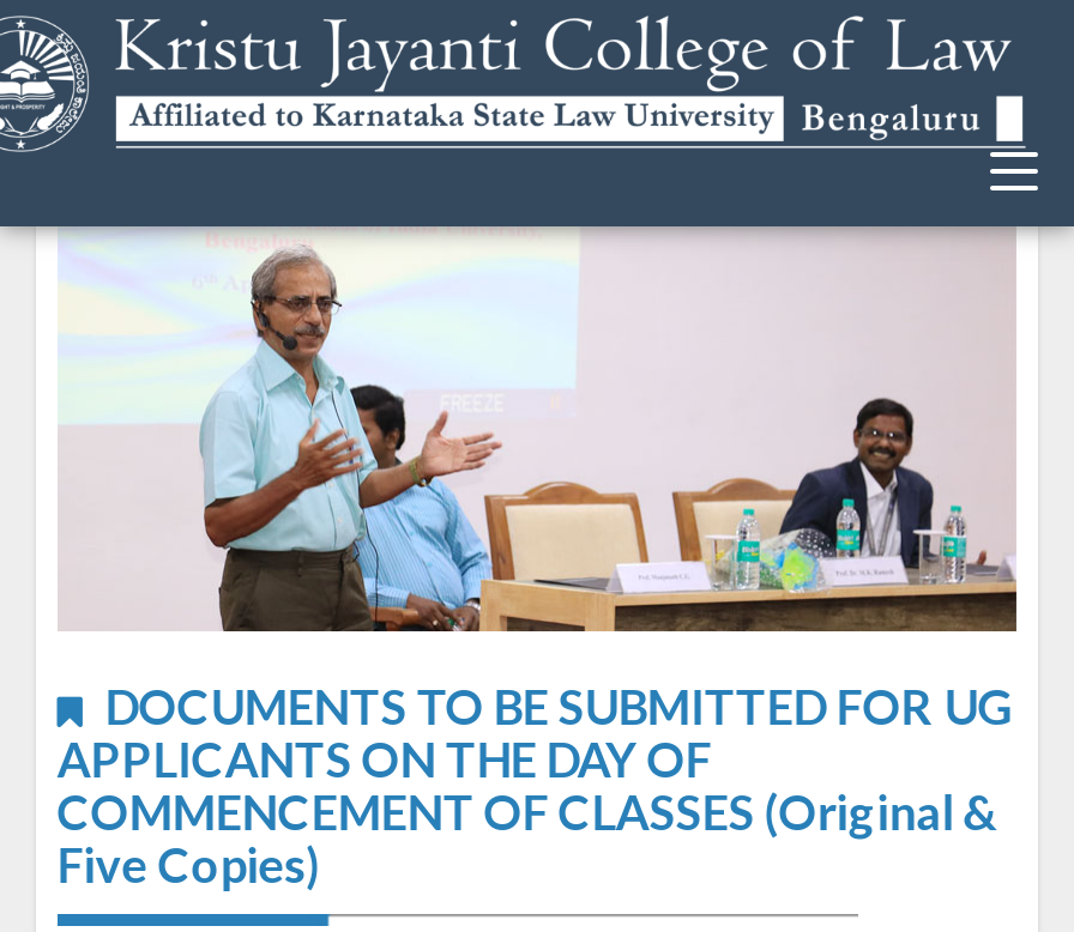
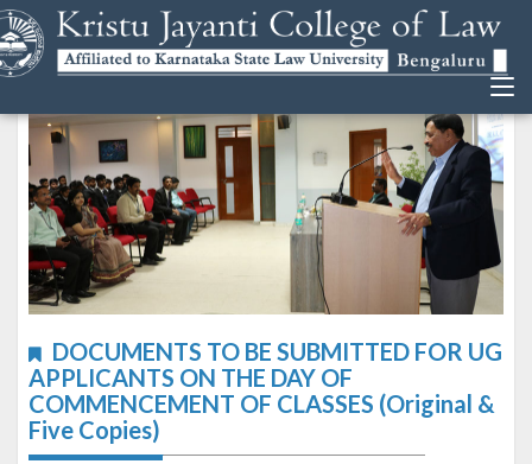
[58,224,1016,634] [image] -> [27,114,503,314] [image]

